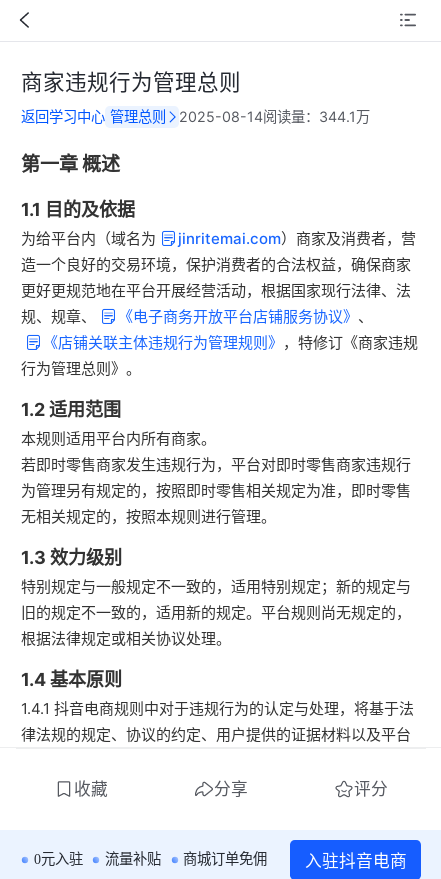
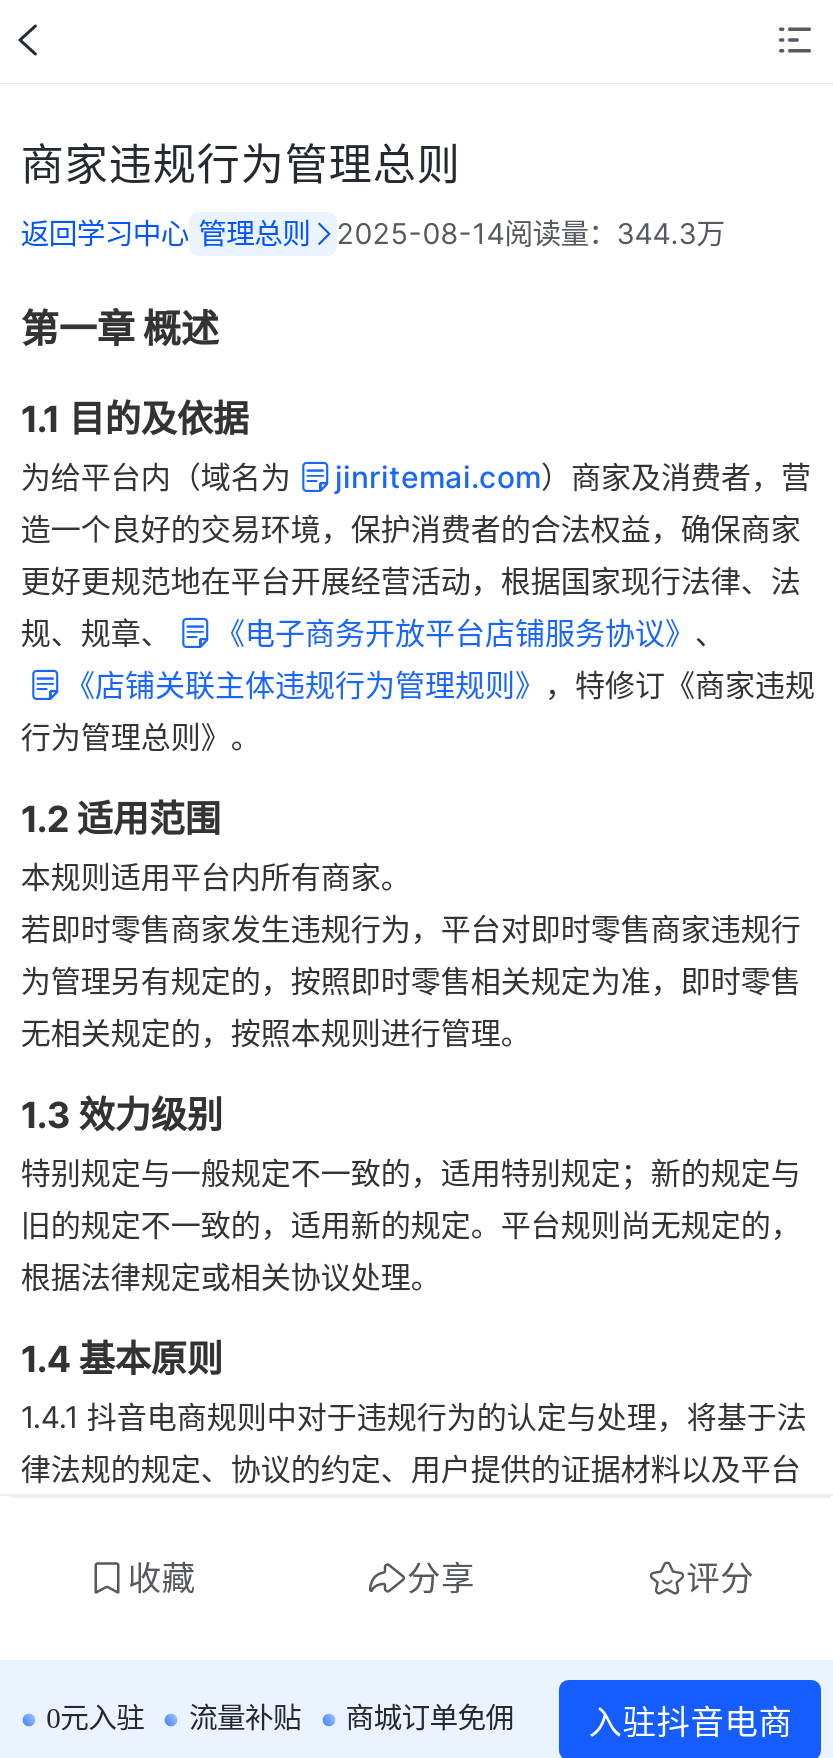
[21,108,370,125] 返回学习中心 管理总则 2025-08-14阅读量：344.1万 -> [21,217,725,251] 返回学习中心 管理总则 2025-08-14阅读量：344.3万

